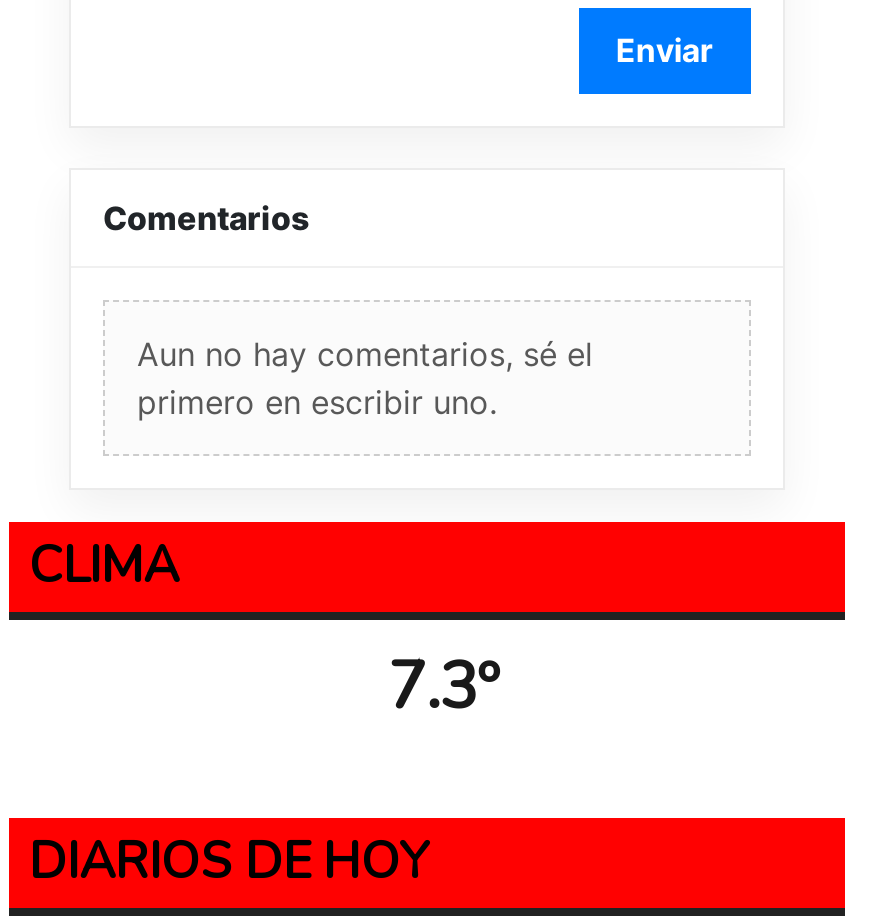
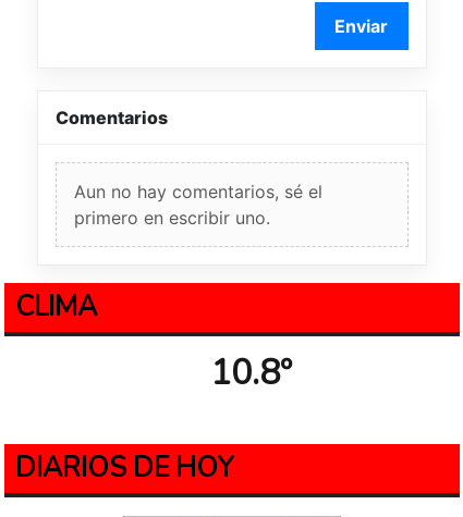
[388,644,500,730] 7.3º -> [211,349,292,396] 10.8º

